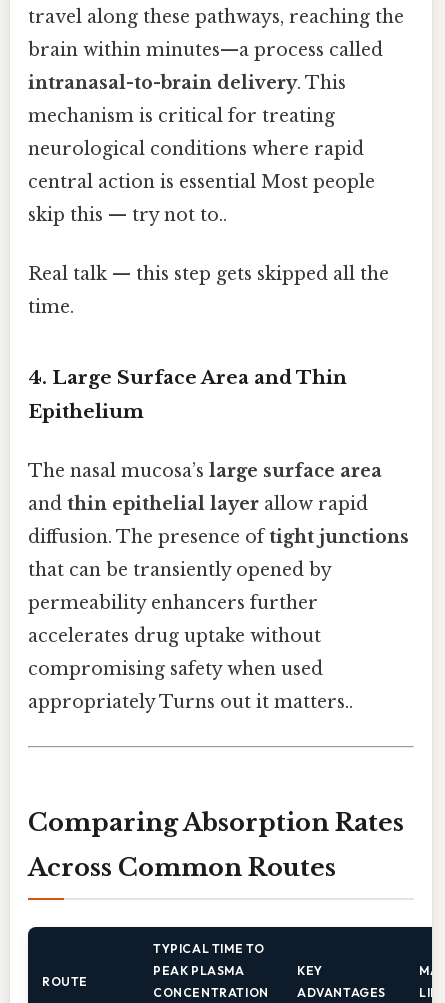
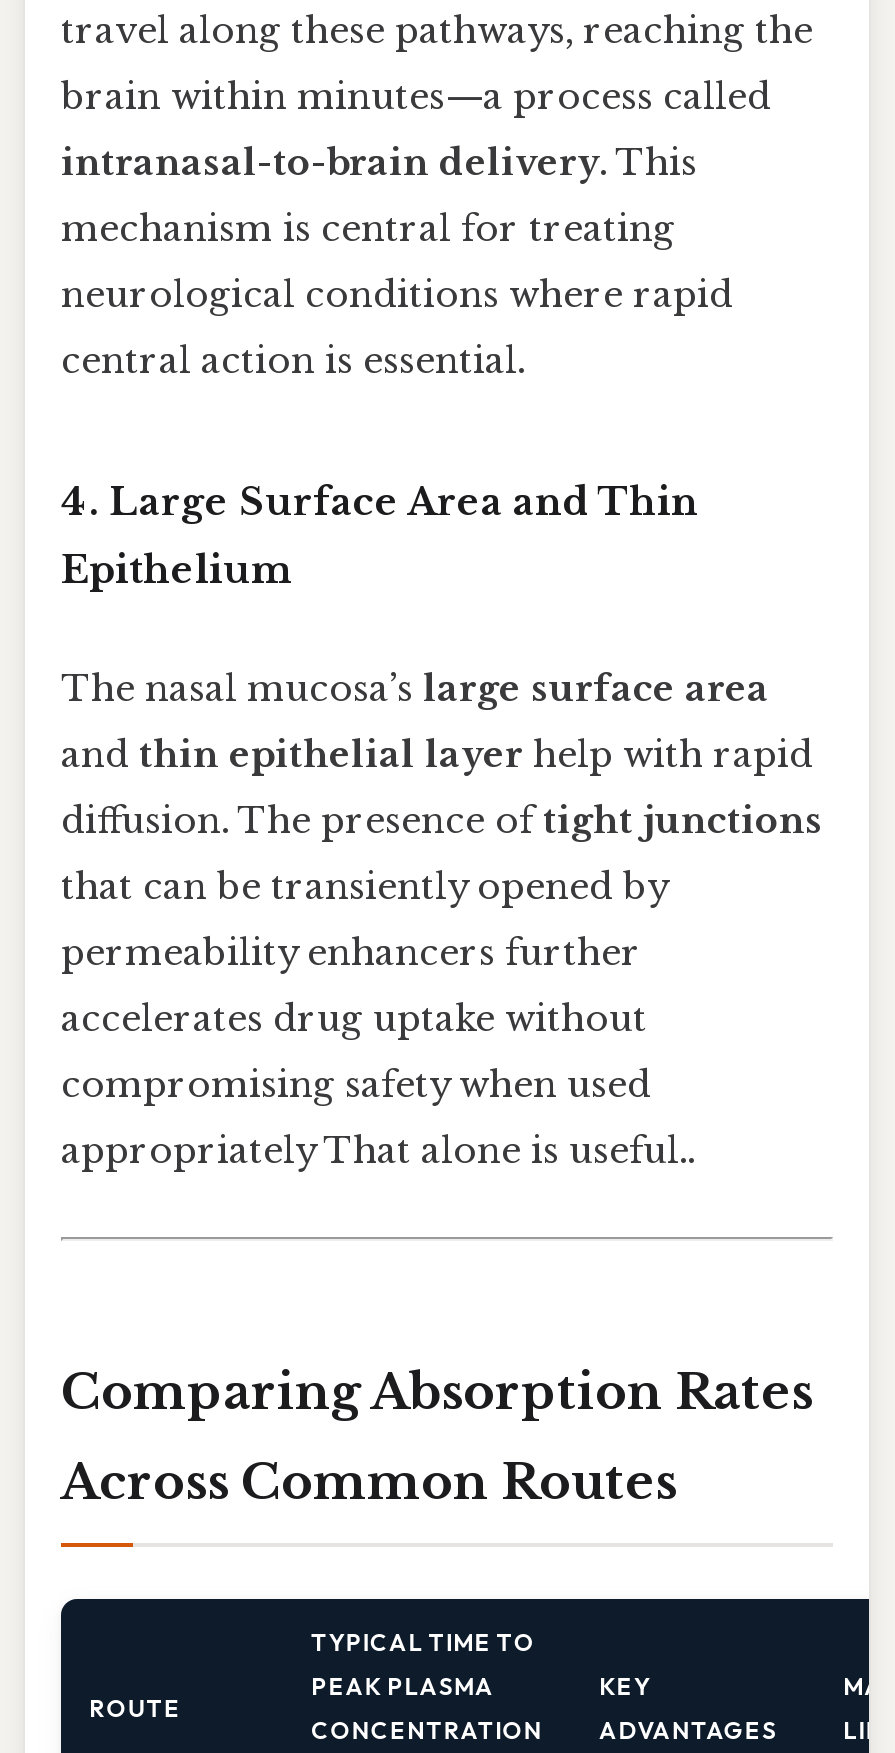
[28,105,335,127] mechanism is critical for treating -> [61,207,675,251] mechanism is central for treating
[28,171,389,318] central action is essential Most people | skip this — try not to.. | Real talk — this step gets skipped all the | time. -> [61,339,525,383] central action is essential.
[28,493,368,515] and thin epithelial layer allow rapid -> [61,733,813,777] and thin epithelial layer help with rapid
[28,691,353,713] appropriately Turns out it matters.. -> [61,1129,695,1173] appropriately That alone is useful..

